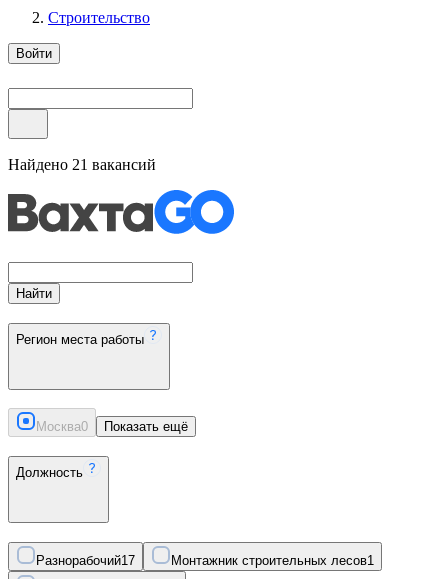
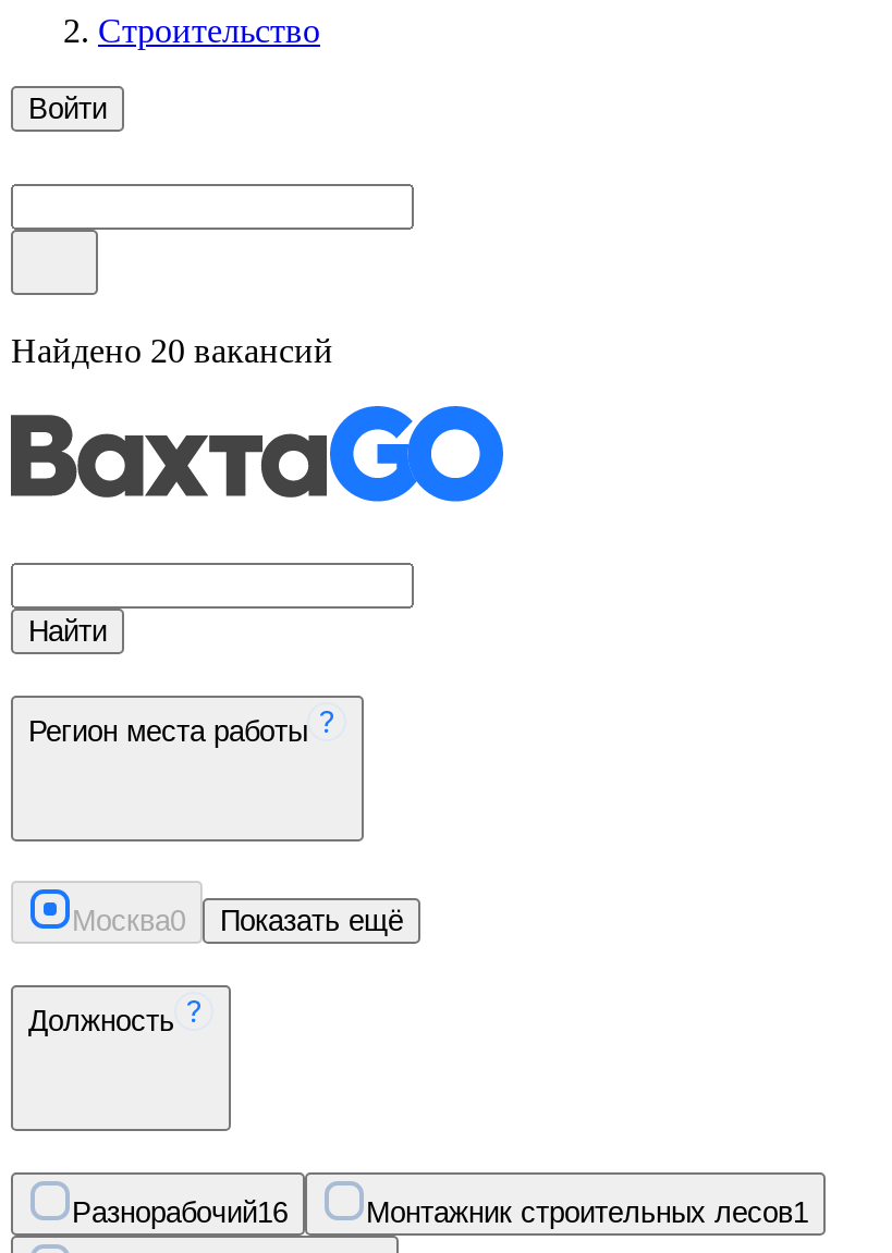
[8,156,156,173] Найдено 21 вакансий -> [11,332,333,369] Найдено 20 вакансий
[36,553,135,568] Разнорабочий17 -> [72,1196,288,1228] Разнорабочий16

